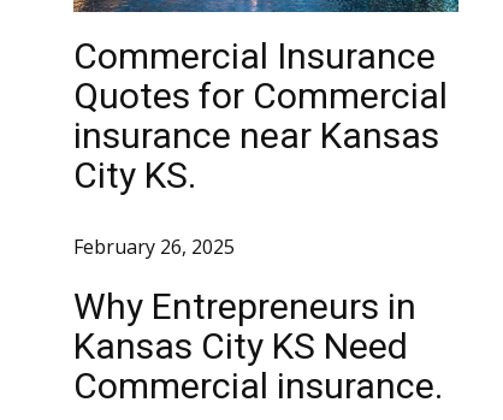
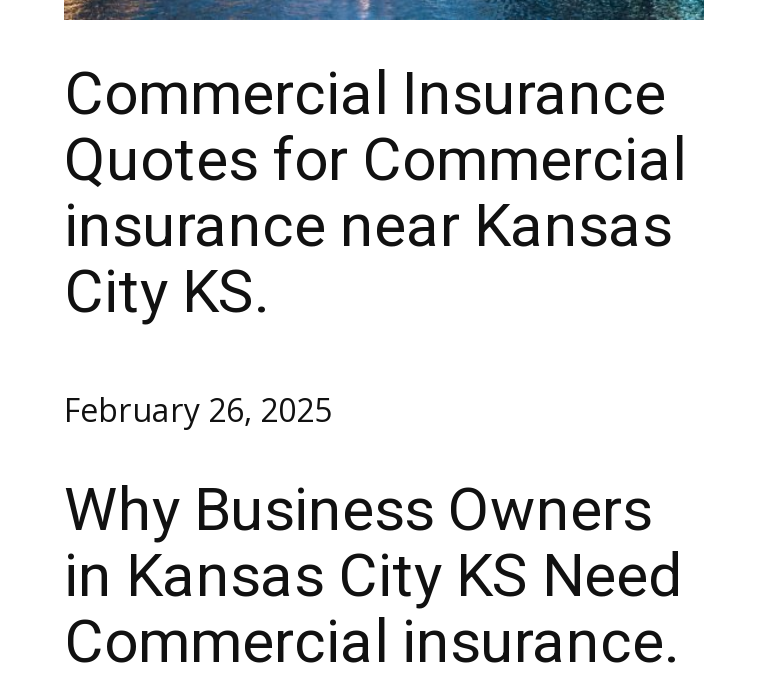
[73,285,416,367] Why Entrepreneurs in | Kansas City KS Need -> [64,474,682,610] Why Business Owners | in Kansas City KS Need

